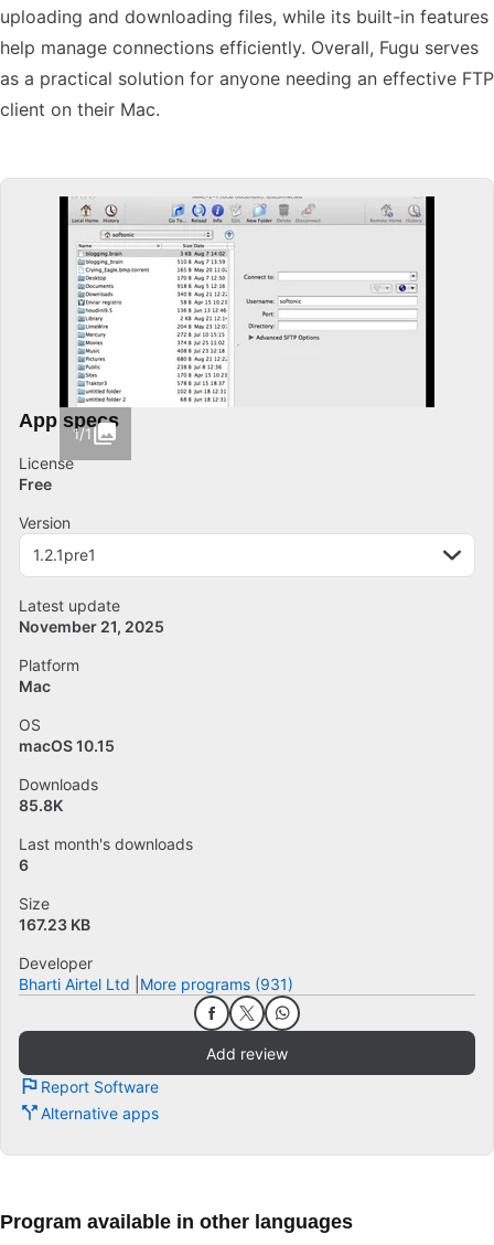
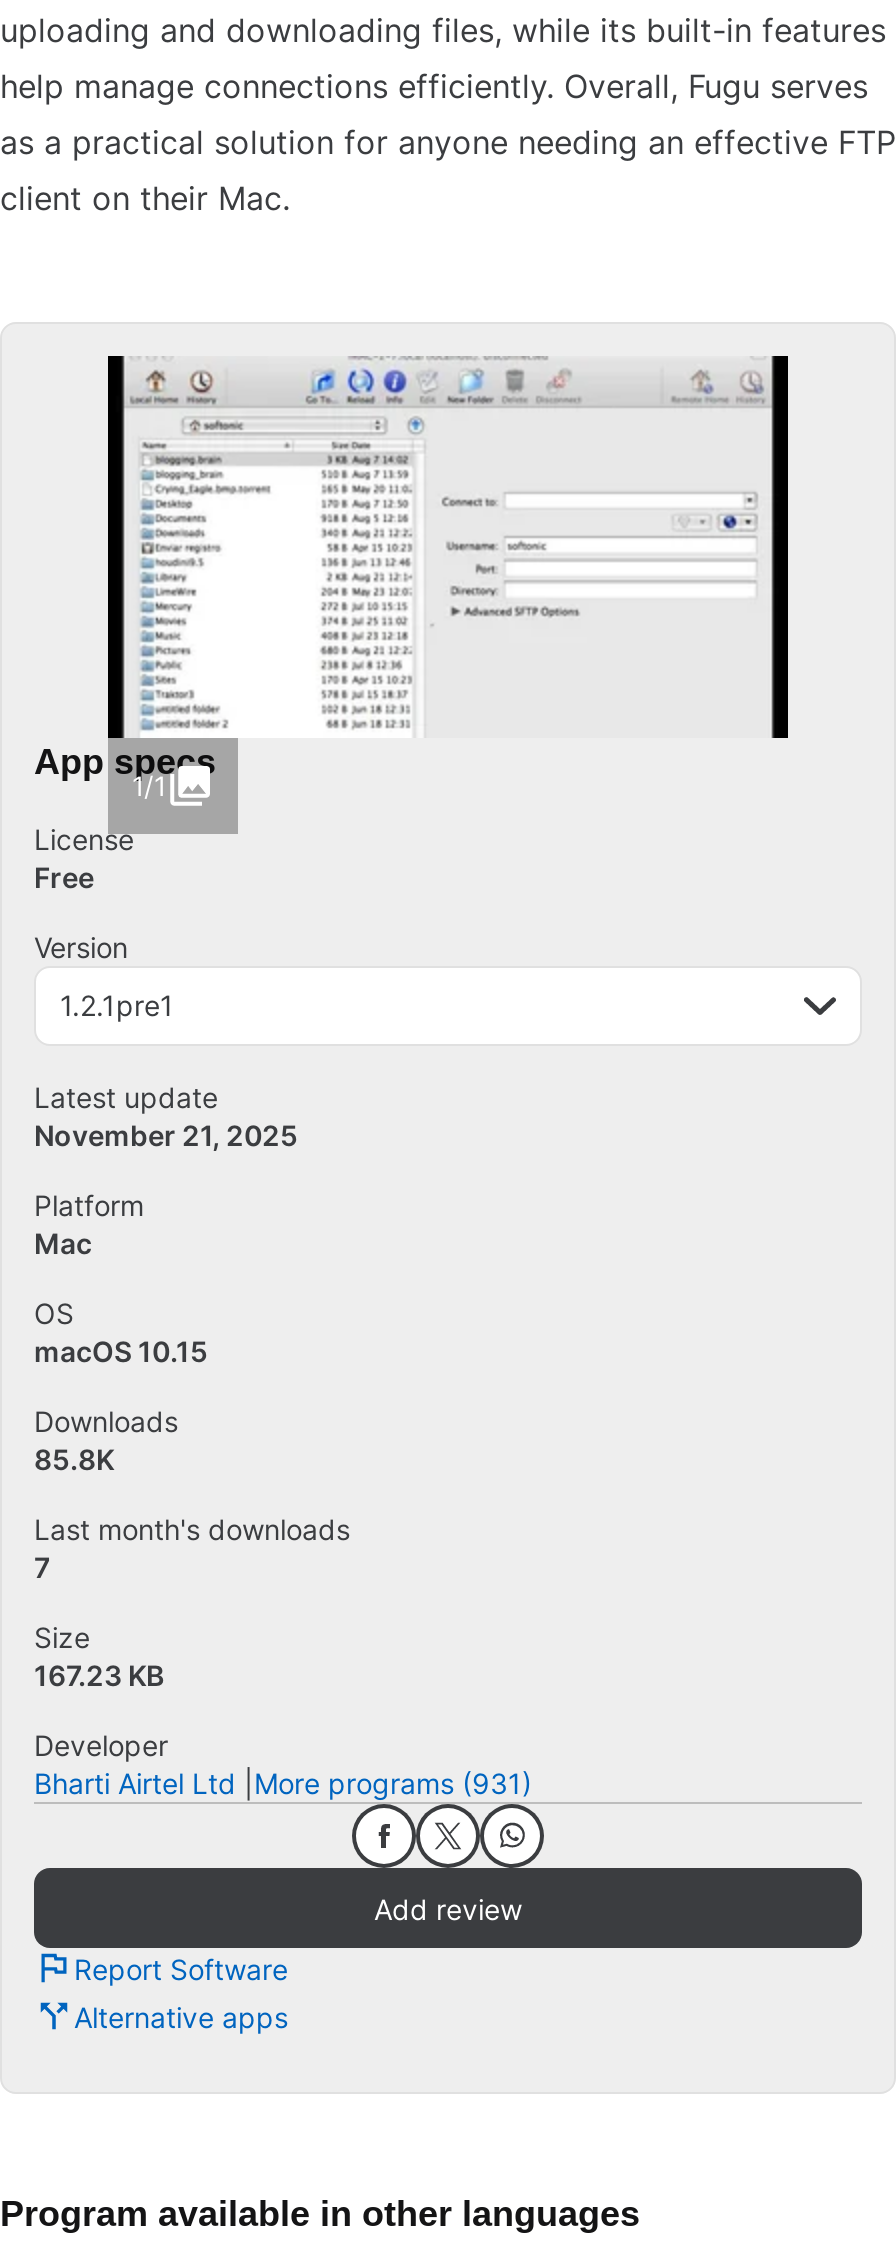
[19,855,29,874] 6 -> [34,1550,50,1584] 7

